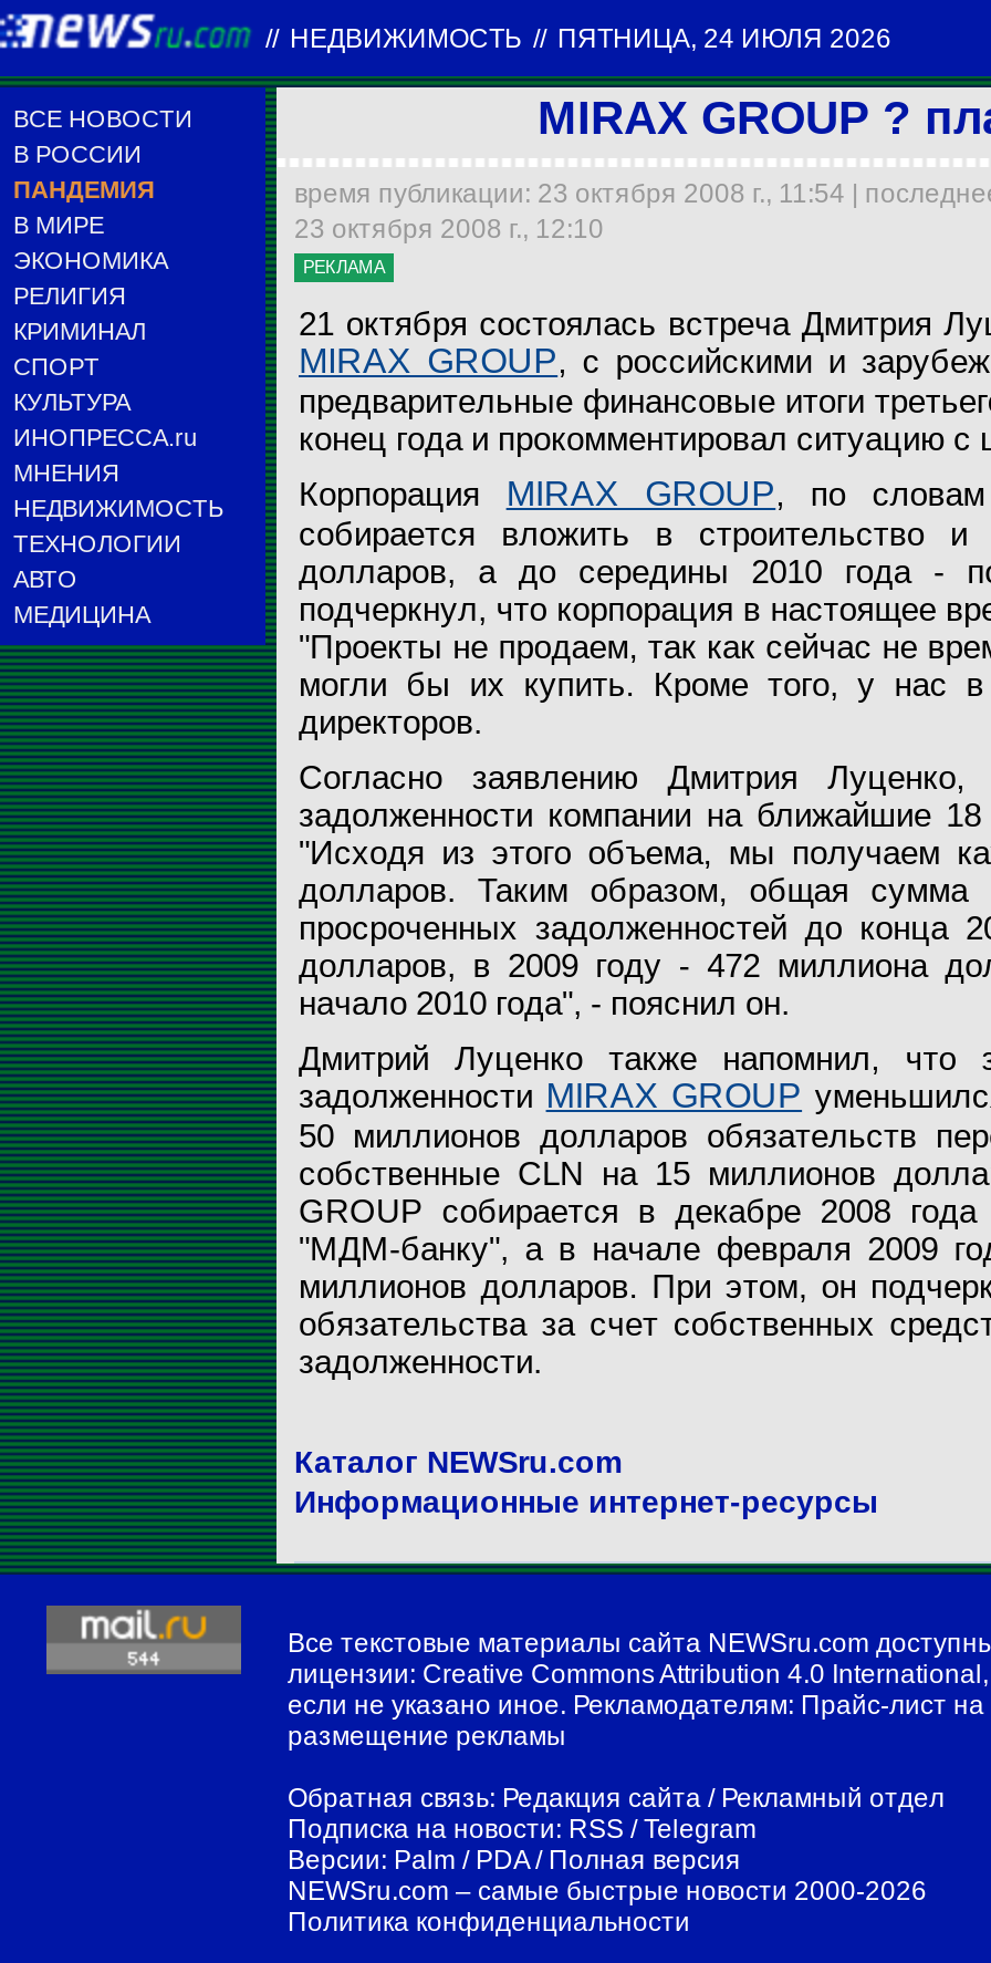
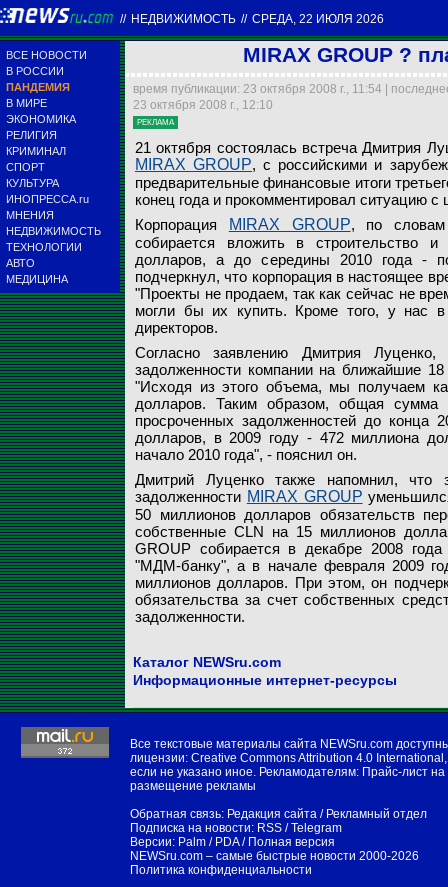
[265,22,891,53] // НЕДВИЖИМОСТЬ // ПЯТНИЦА, 24 ИЮЛЯ 2026 -> [120,11,384,25] // НЕДВИЖИМОСТЬ // СРЕДА, 22 ИЮЛЯ 2026

